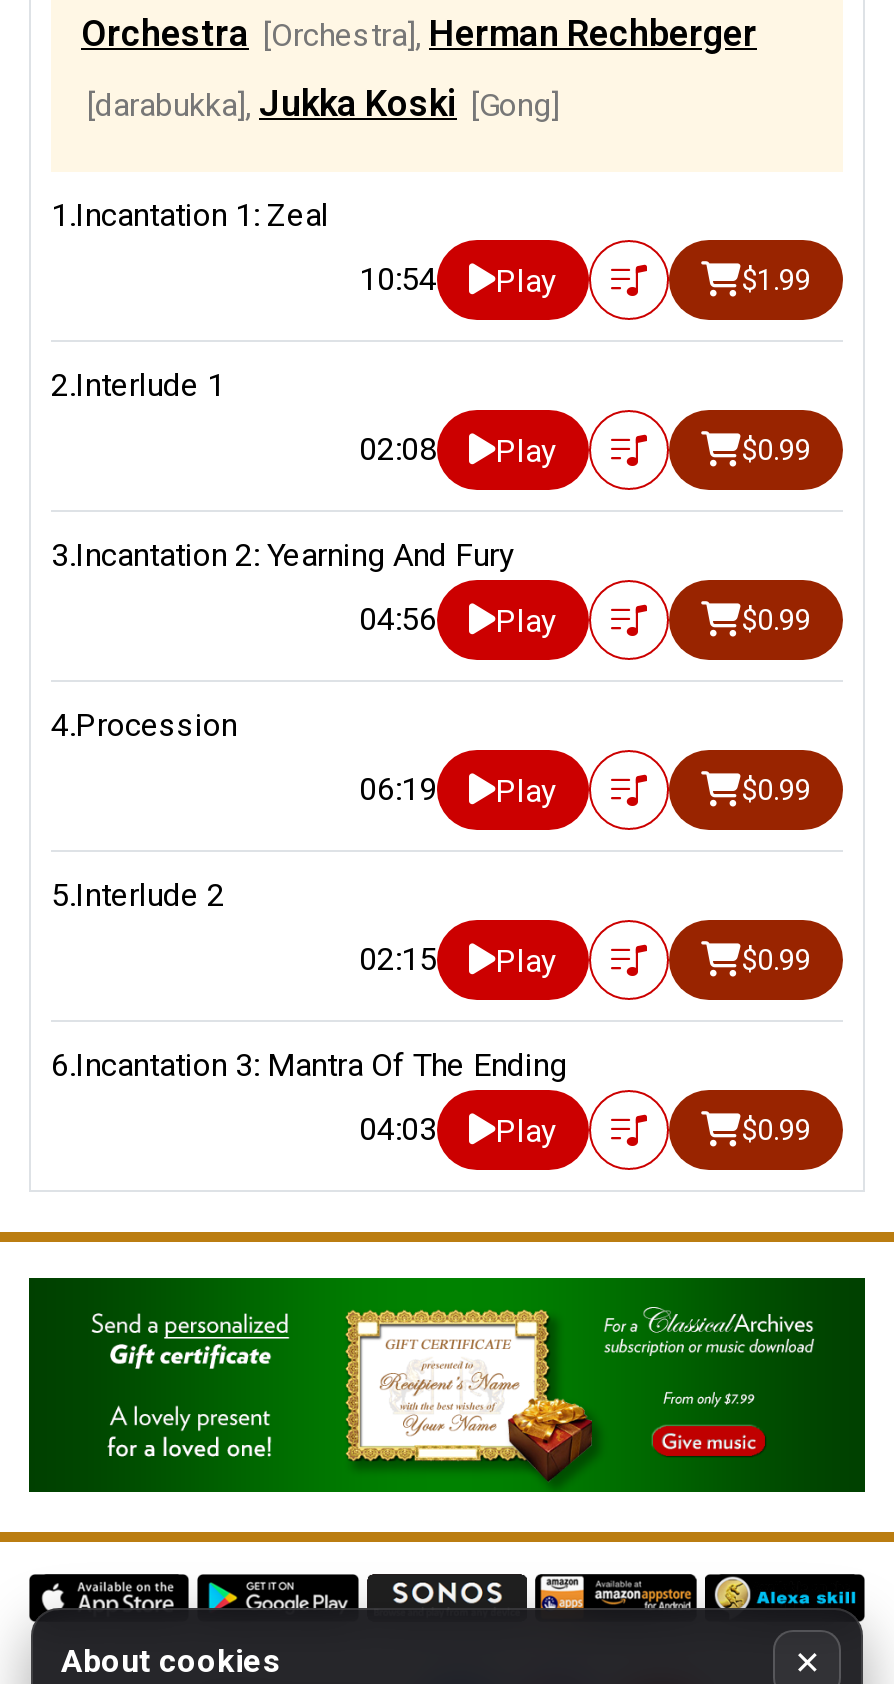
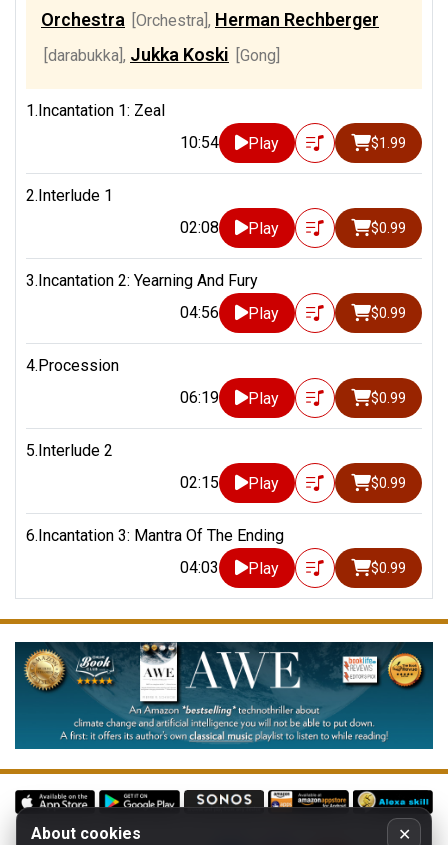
[27,1276,867,1494] [image] -> [14,641,434,750] [image]

